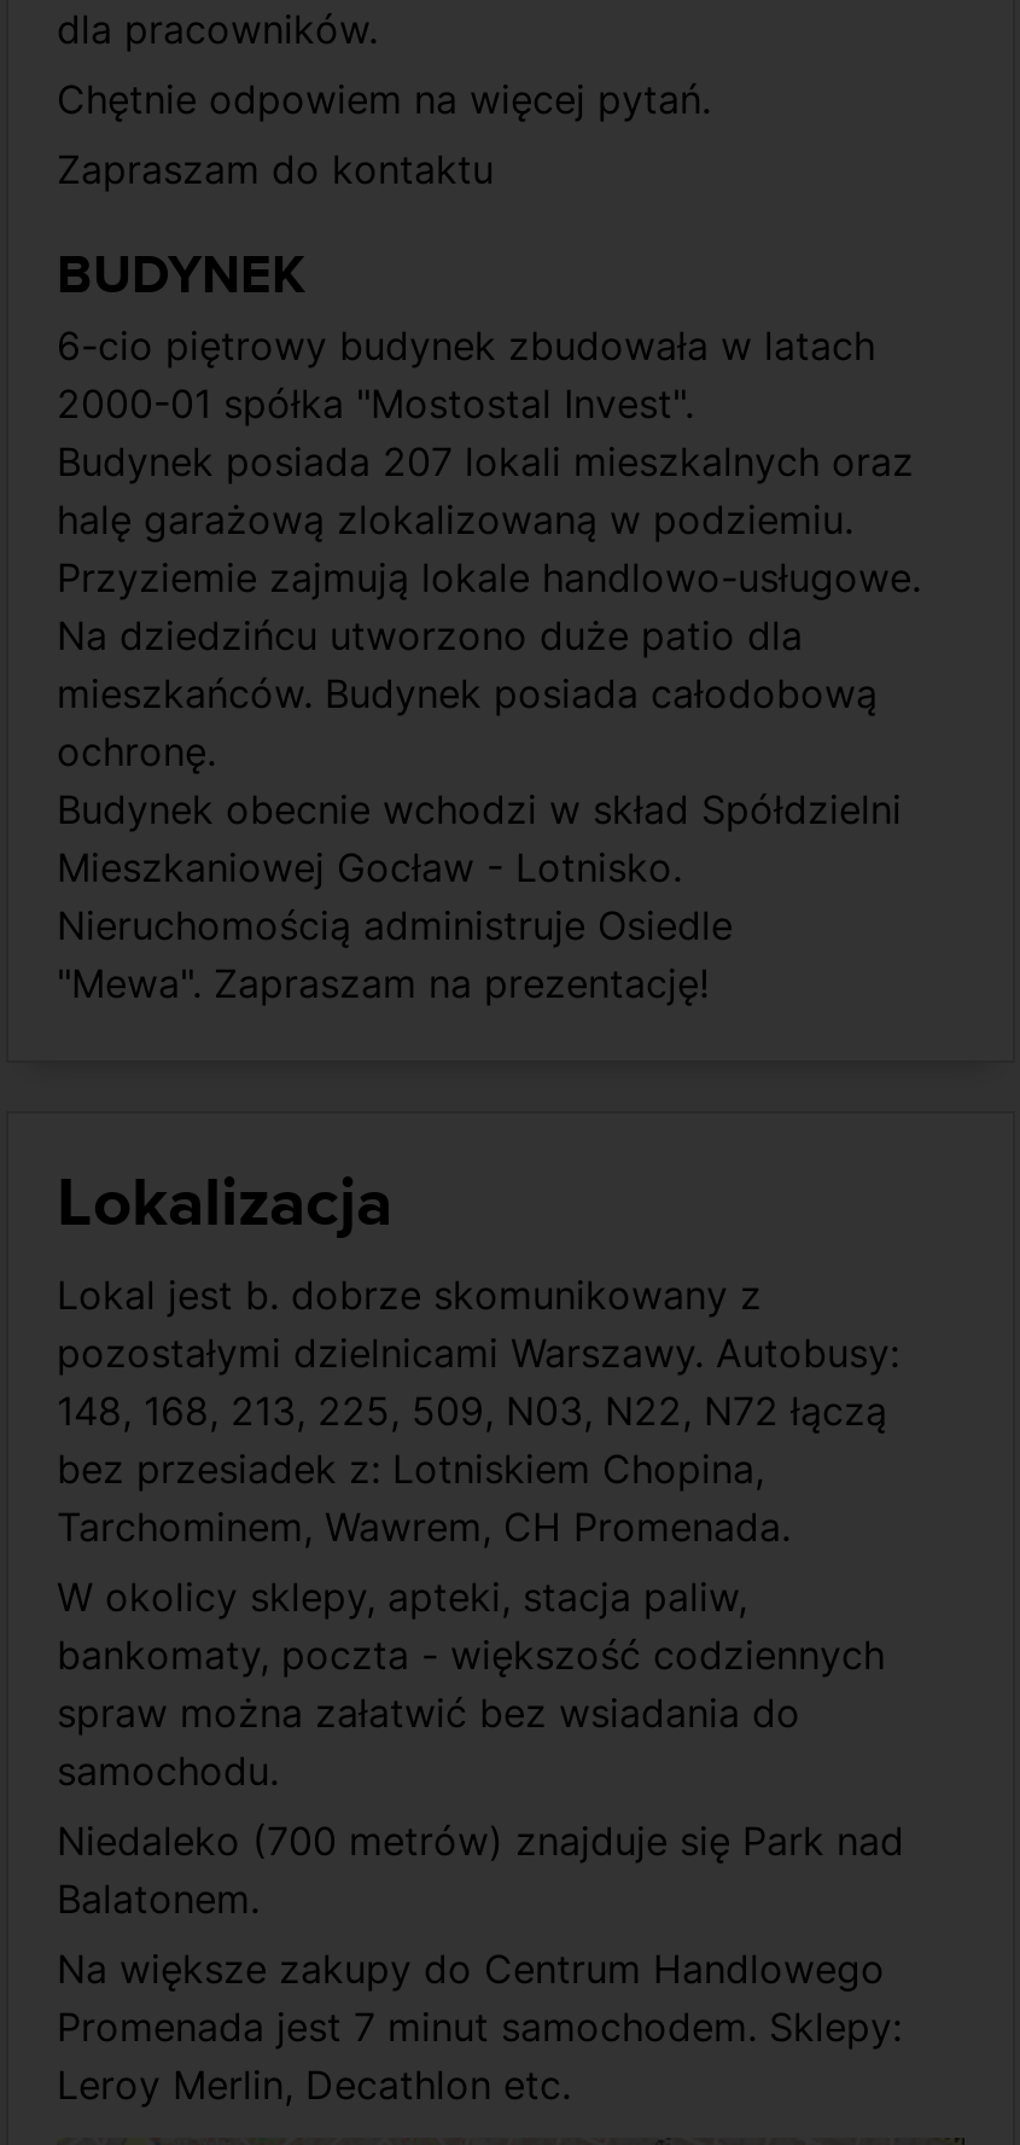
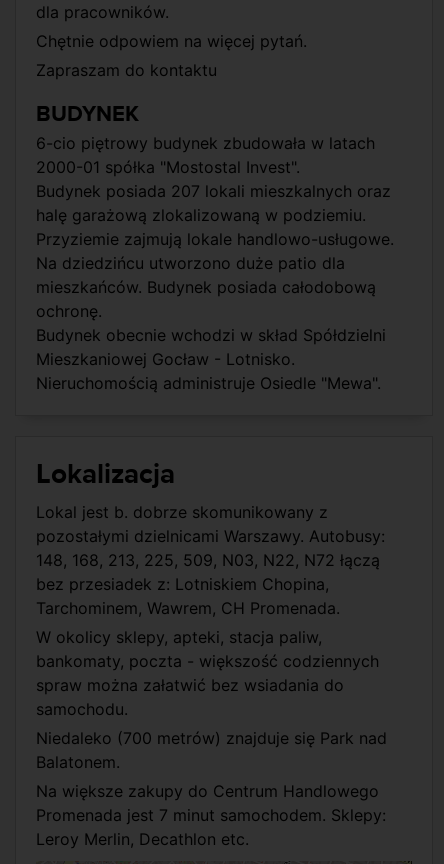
[57,901,733,1007] Nieruchomością administruje Osiedle | "Mewa". Zapraszam na prezentację! -> [36,373,386,393] Nieruchomością administruje Osiedle "Mewa".

